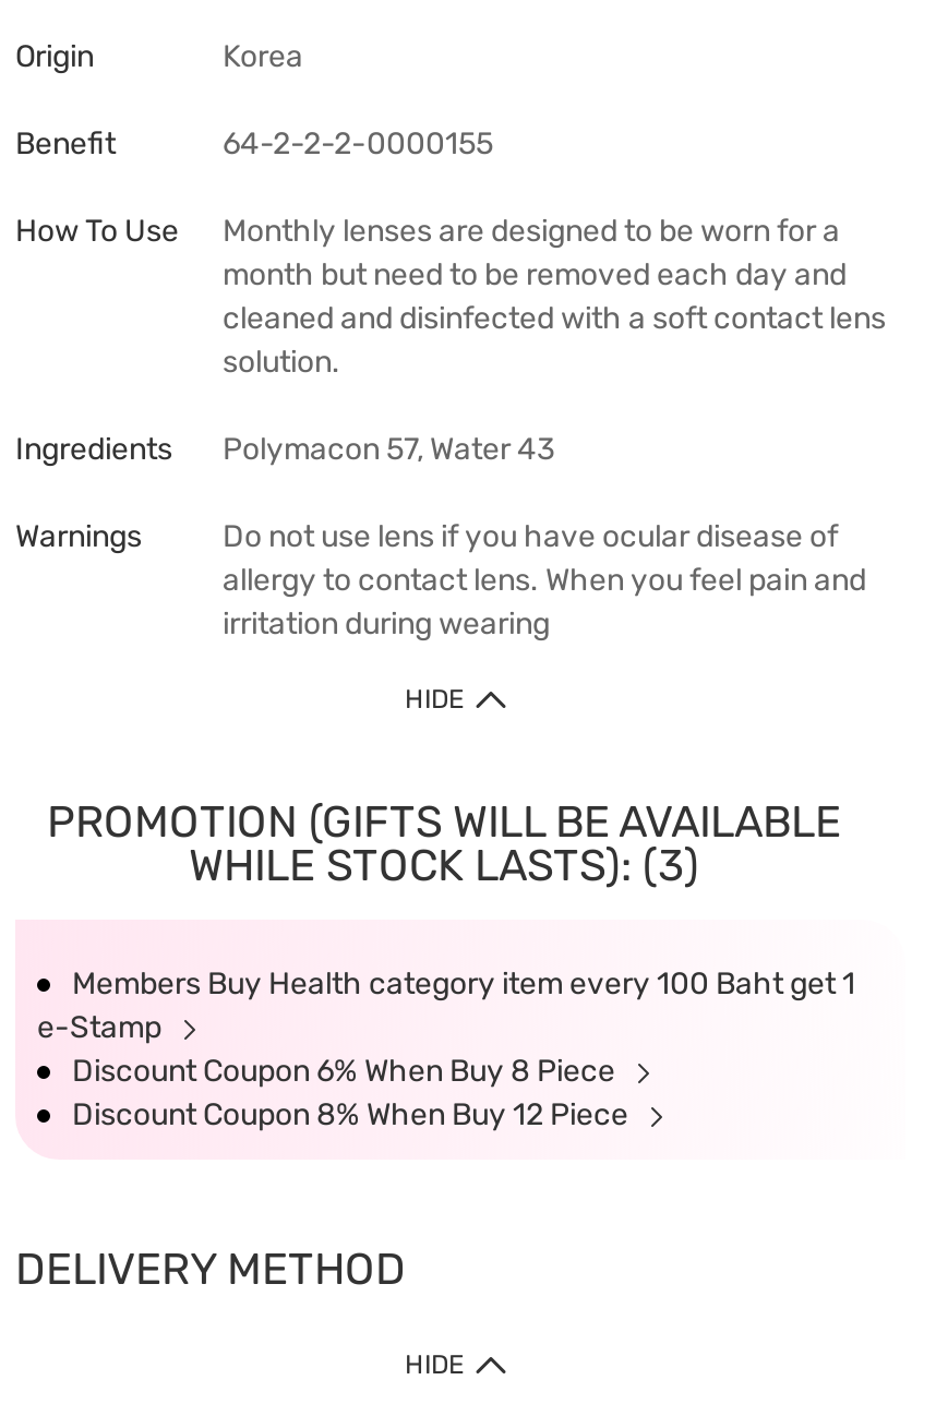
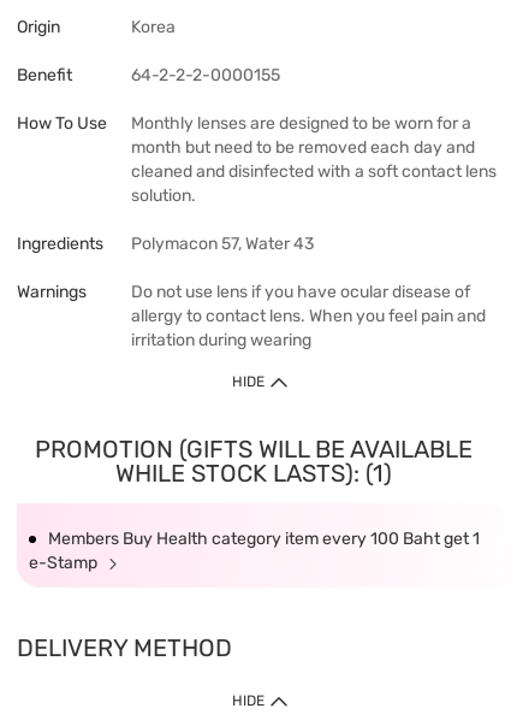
[189,839,699,891] WHILE STOCK LASTS): (3) -> [115,459,391,488] WHILE STOCK LASTS): (1)
[72,1053,635,1133] Discount Coupon 6% When Buy 8 Piece | Discount Coupon 8% When Buy 12 Piece -> none

